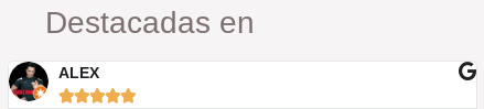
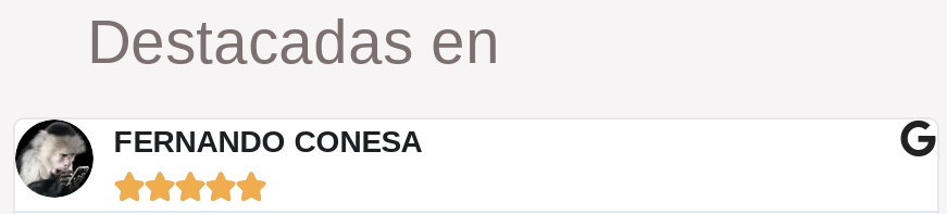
[10,61,99,102] [image] | ALEX -> [17,118,422,199] [image] | FERNANDO CONESA

